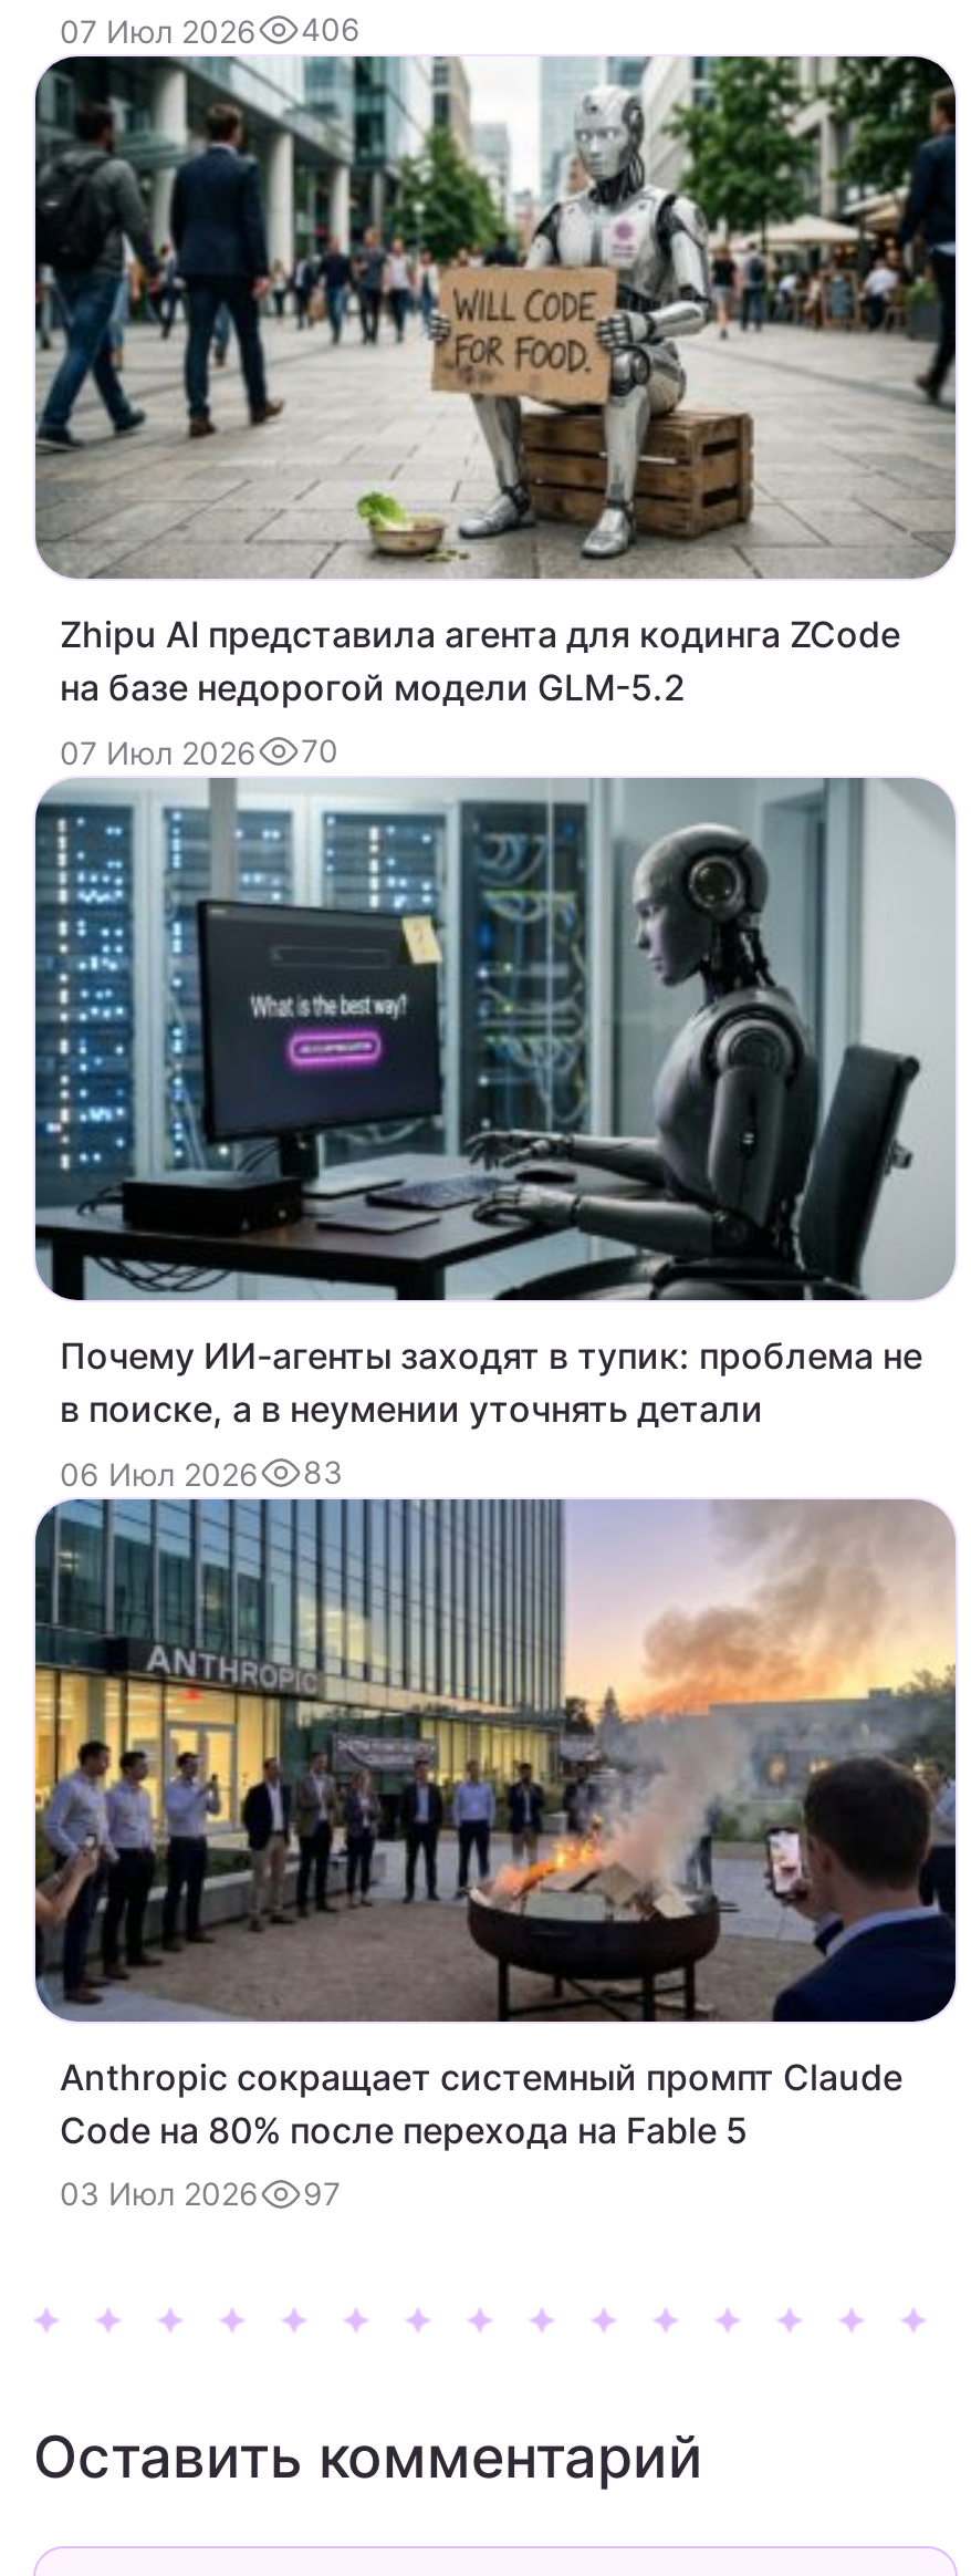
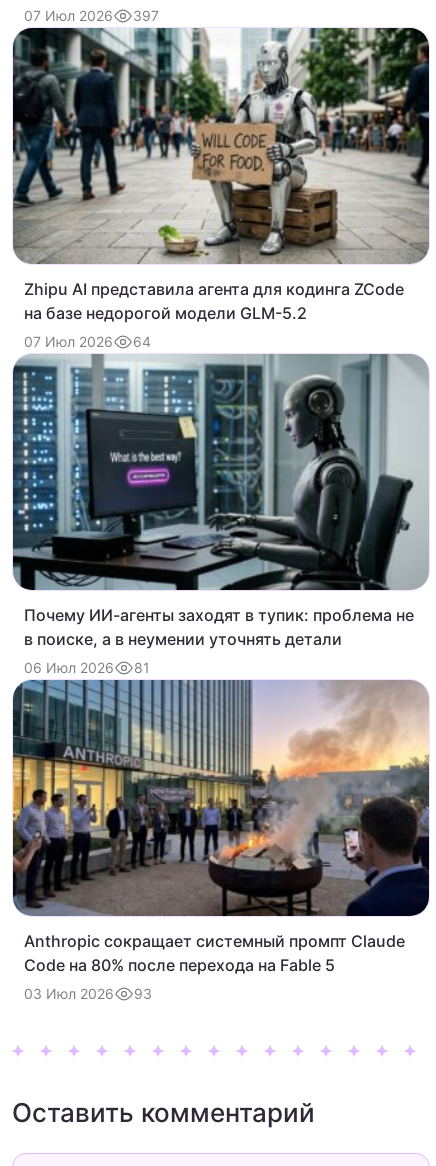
[60,11,361,50] 07 Июл 2026 406 -> [24,7,159,24] 07 Июл 2026 397
[60,732,338,771] 07 Июл 2026 70 -> [24,333,151,350] 07 Июл 2026 64
[60,1453,343,1492] 06 Июл 2026 83 -> [24,659,150,676] 06 Июл 2026 81
[60,2175,341,2213] 03 Июл 2026 97 -> [24,985,152,1002] 03 Июл 2026 93

